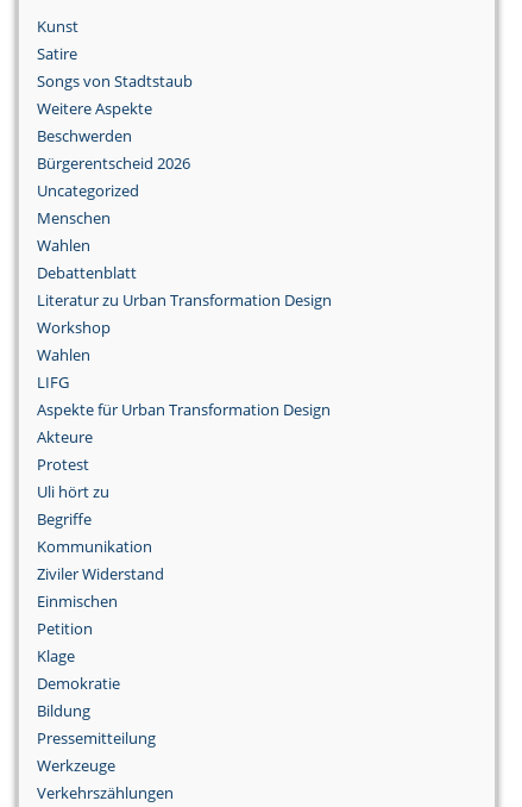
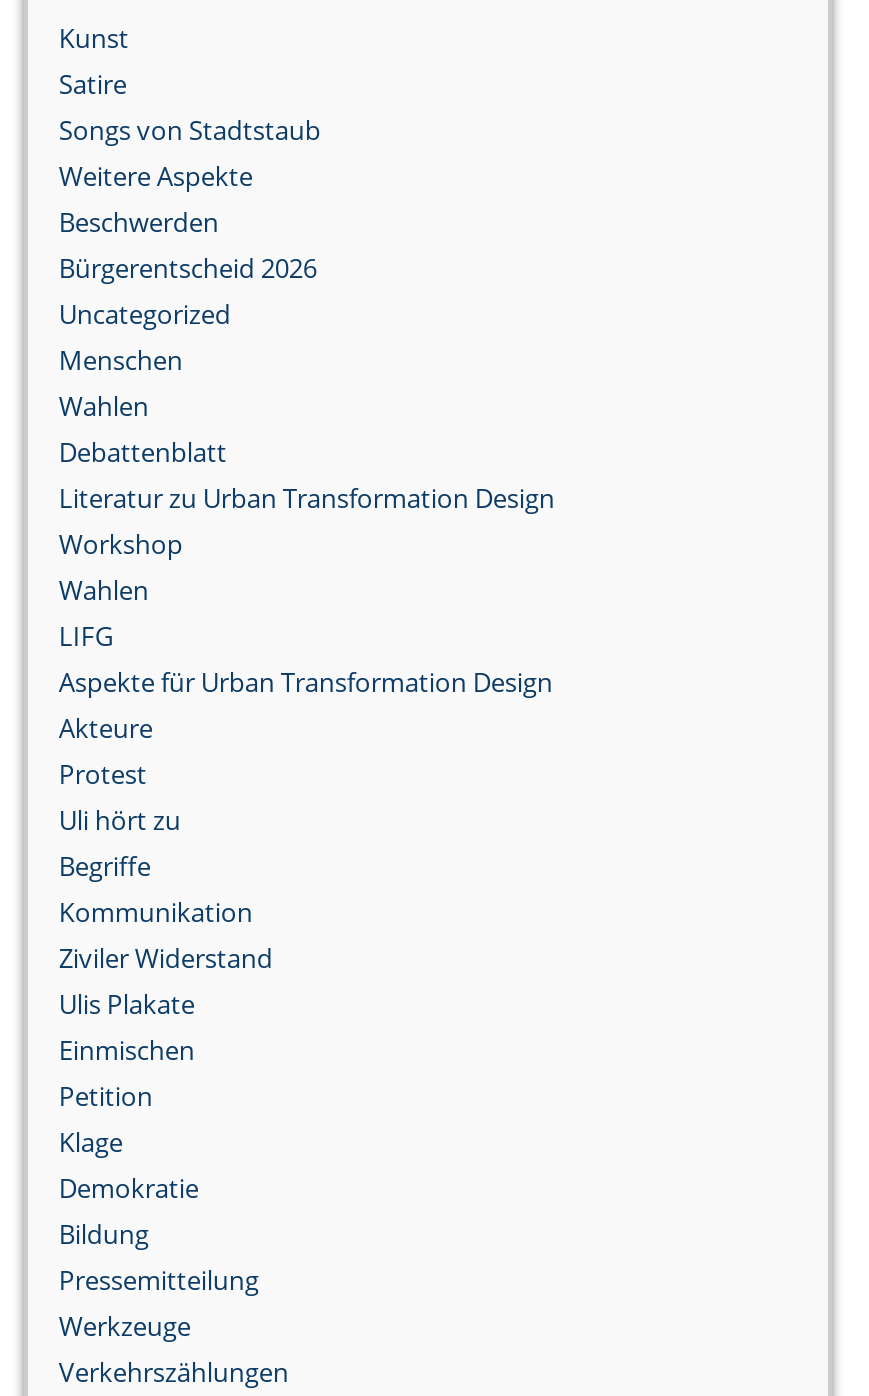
none -> [59,986,195,1022] Ulis Plakate

